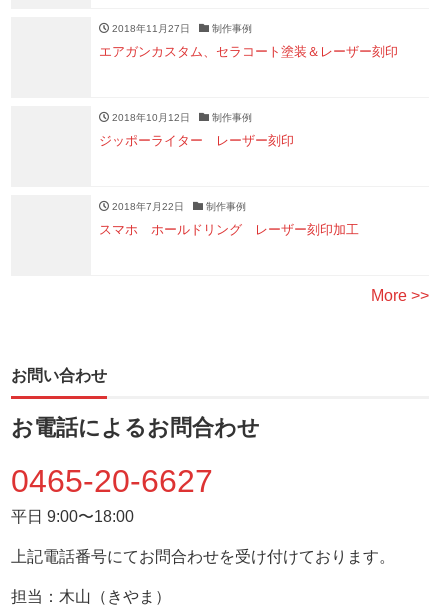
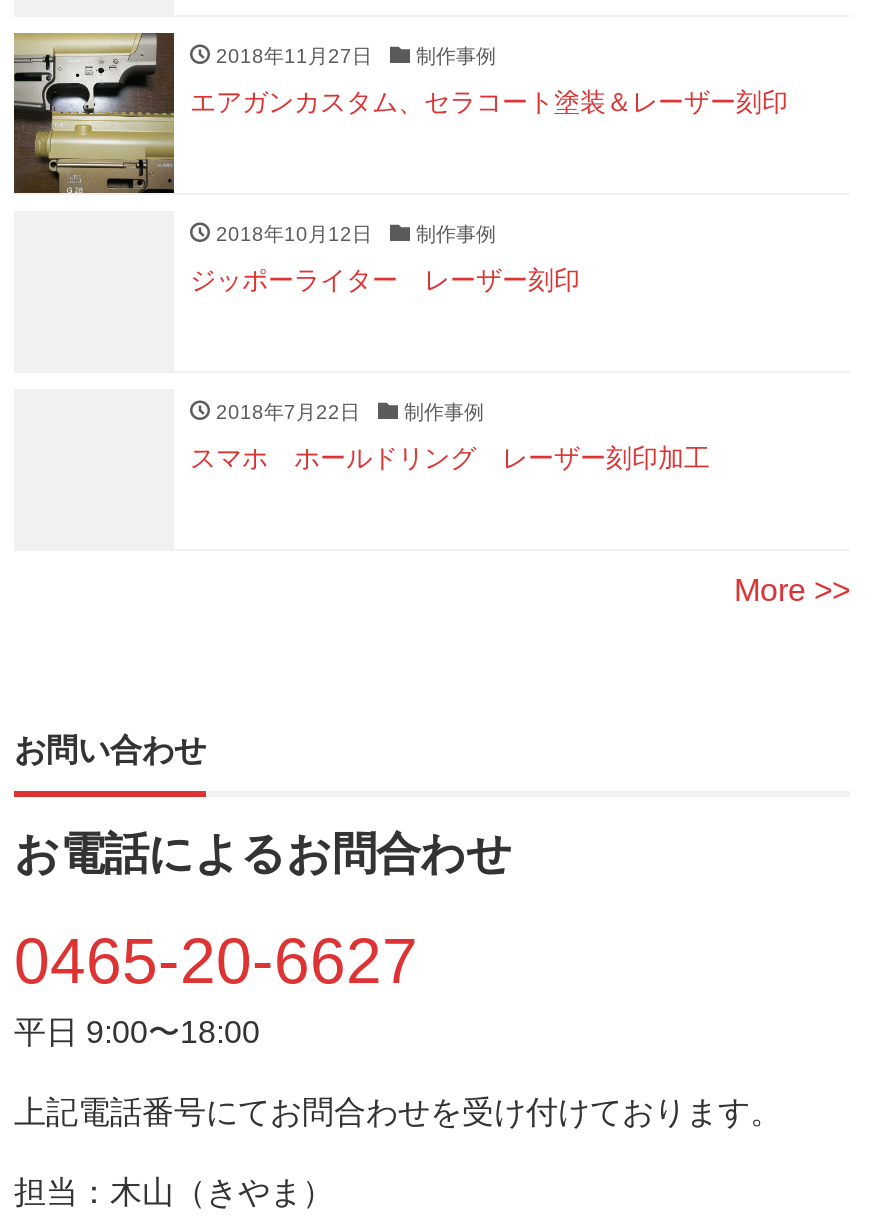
none -> [12,31,176,195] [image]

